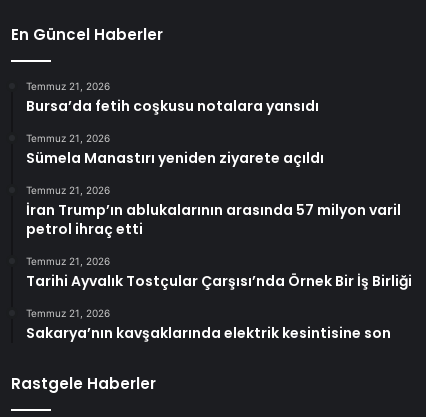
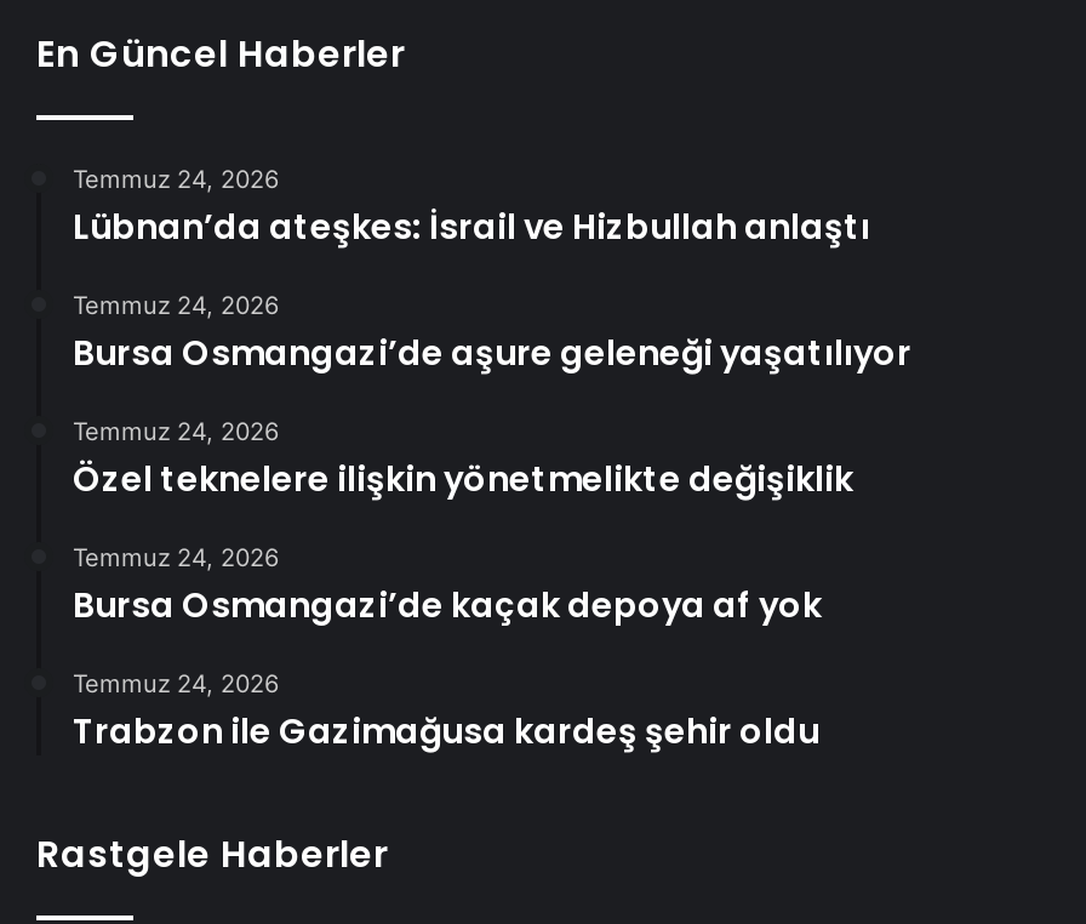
[26,80,319,116] Temmuz 21, 2026 | Bursa’da fetih coşkusu notalara yansıdı -> [73,164,870,251] Temmuz 24, 2026 | Lübnan’da ateşkes: İsrail ve Hizbullah anlaştı
[26,132,324,168] Temmuz 21, 2026 | Sümela Manastırı yeniden ziyarete açıldı -> [73,290,911,377] Temmuz 24, 2026 | Bursa Osmangazi’de aşure geleneği yaşatılıyor
[26,184,401,239] Temmuz 21, 2026 | İran Trump’ın ablukalarının arasında 57 milyon varil | petrol ihraç etti -> [73,416,853,503] Temmuz 24, 2026 | Özel teknelere ilişkin yönetmelikte değişiklik
[26,255,412,291] Temmuz 21, 2026 | Tarihi Ayvalık Tostçular Çarşısı’nda Örnek Bir İş Birliği -> [73,542,822,630] Temmuz 24, 2026 | Bursa Osmangazi’de kaçak depoya af yok
[26,307,391,343] Temmuz 21, 2026 | Sakarya’nın kavşaklarında elektrik kesintisine son -> [73,668,819,756] Temmuz 24, 2026 | Trabzon ile Gazimağusa kardeş şehir oldu

